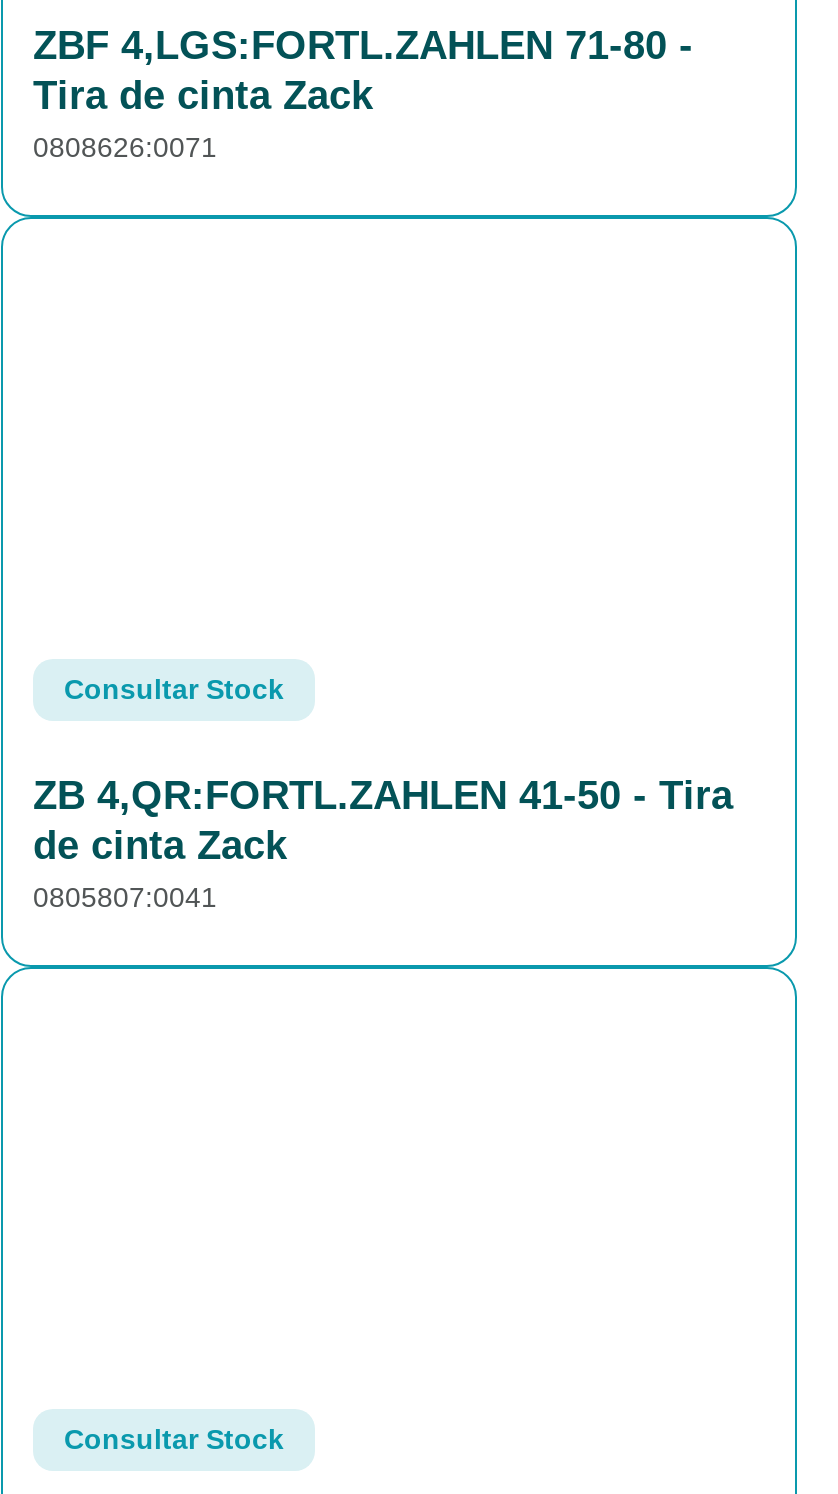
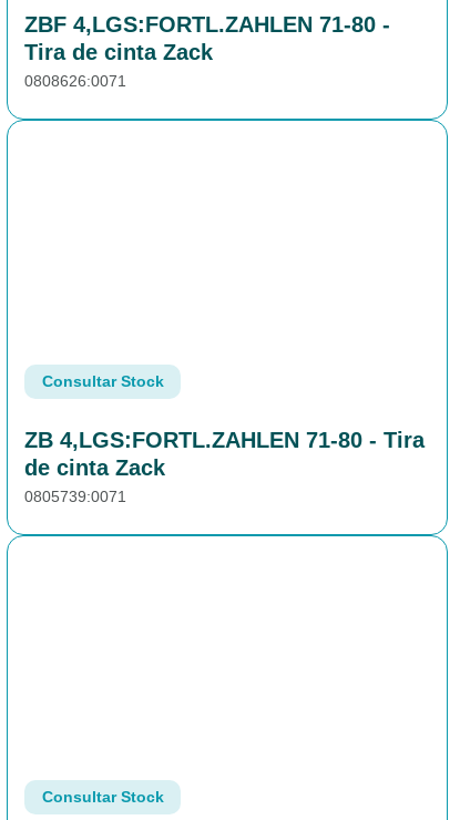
[33,773,733,817] ZB 4,QR:FORTL.ZAHLEN 41-50 - Tira -> [24,428,425,452] ZB 4,LGS:FORTL.ZAHLEN 71-80 - Tira
[33,881,217,913] 0805807:0041 -> [24,487,126,505] 0805739:0071

